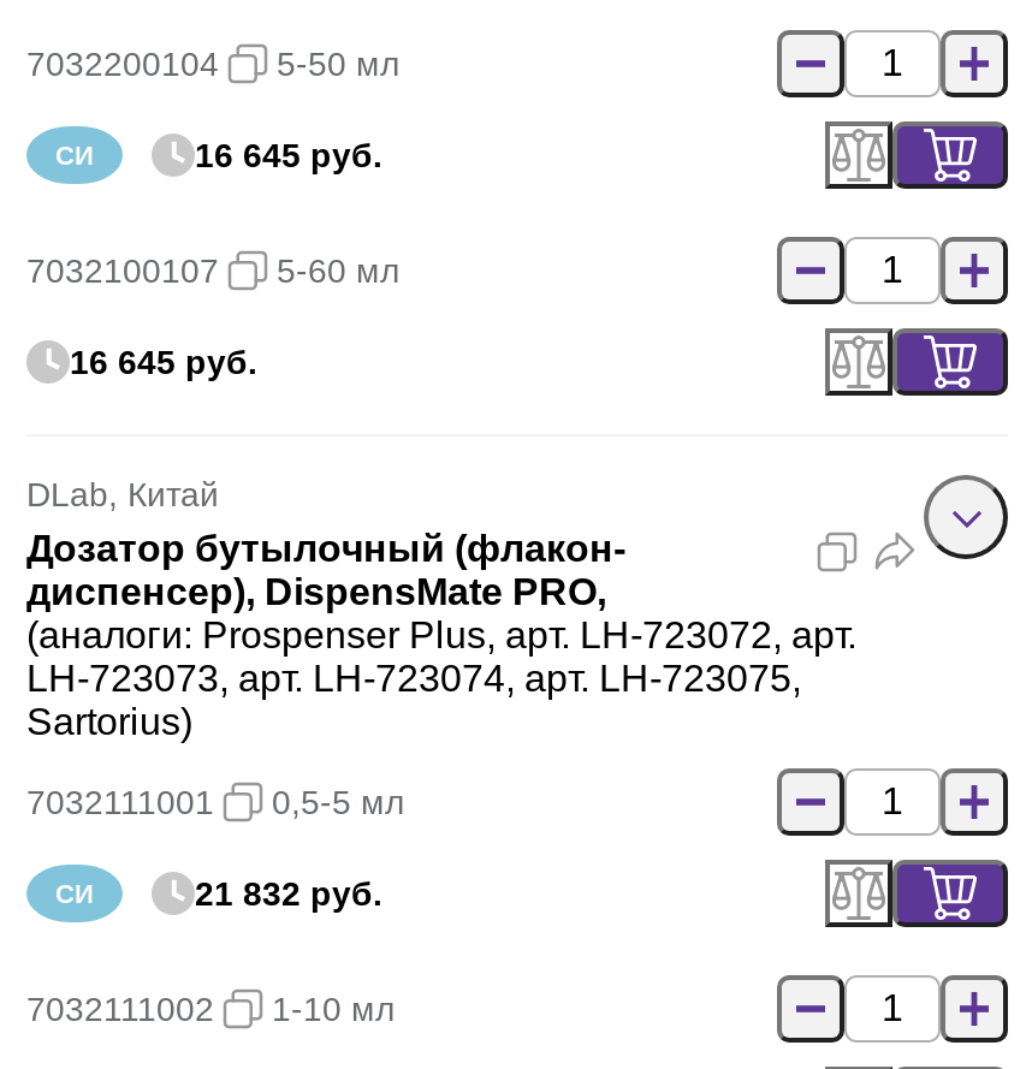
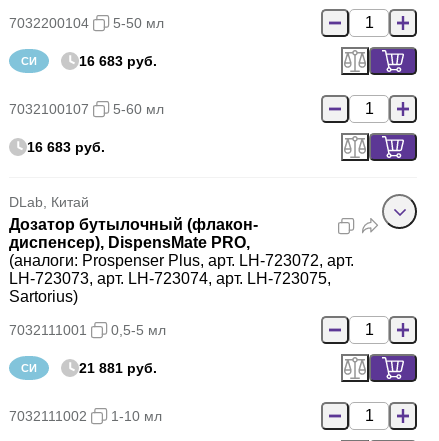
[195,136,382,174] 16 645 руб. -> [79,53,157,69] 16 683 руб.
[70,343,257,381] 16 645 руб. -> [27,139,105,155] 16 683 руб.
[195,874,382,913] 21 832 руб. -> [79,360,157,376] 21 881 руб.

